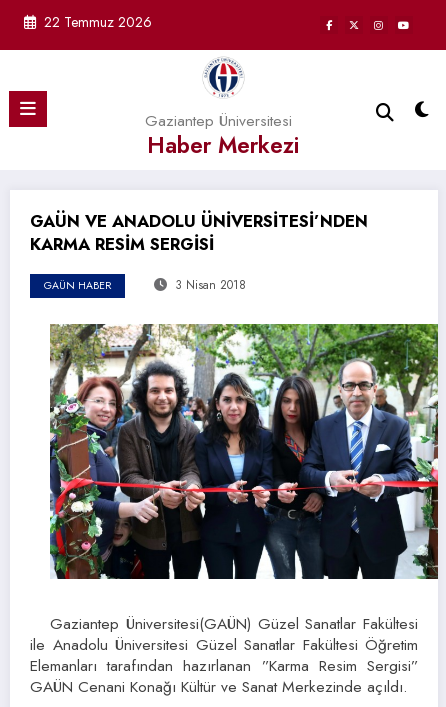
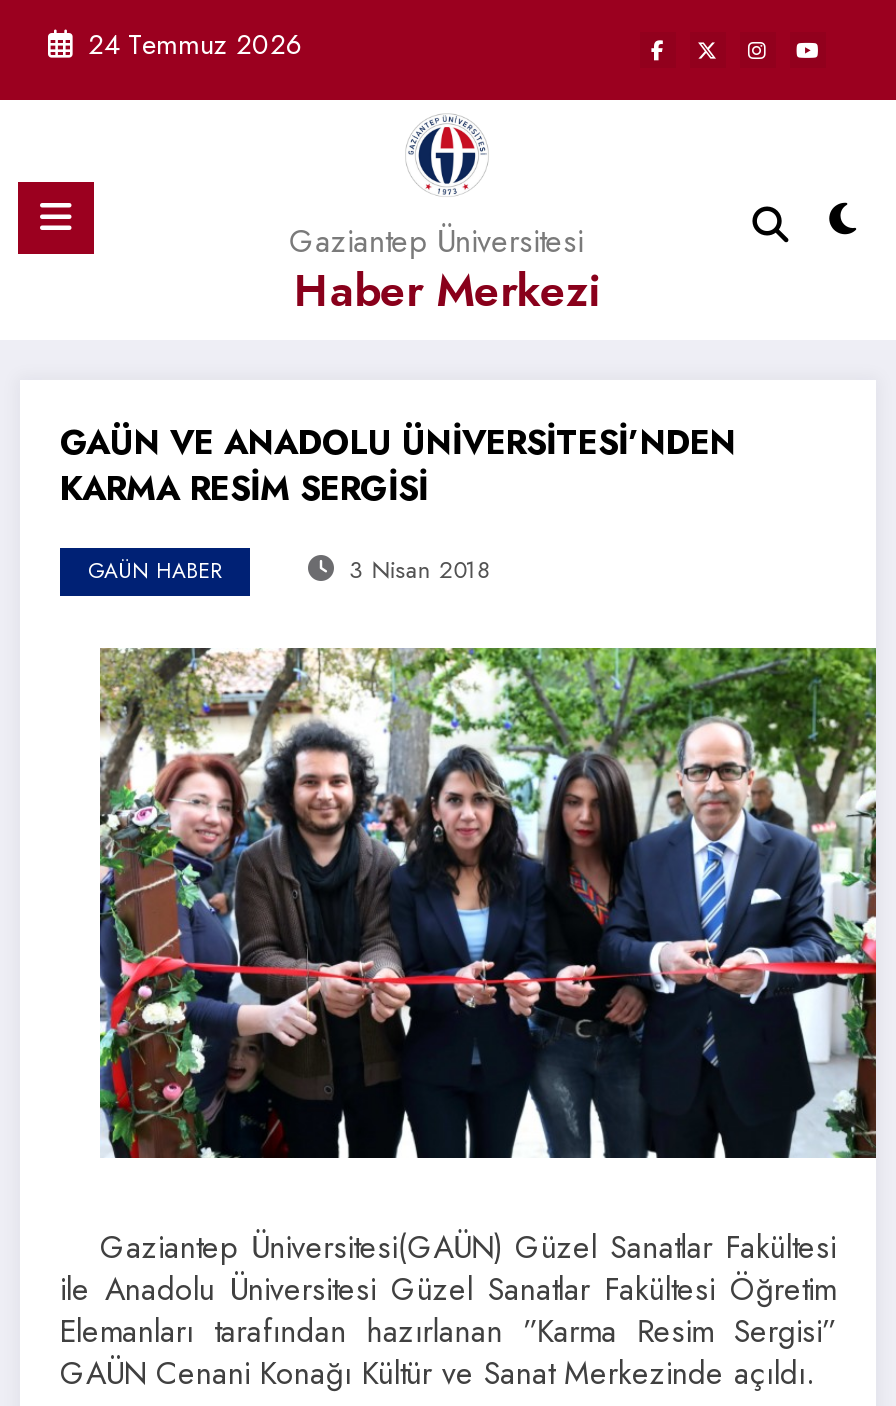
[44,12,152,32] 22 Temmuz 2026 -> [88,24,304,64] 24 Temmuz 2026

